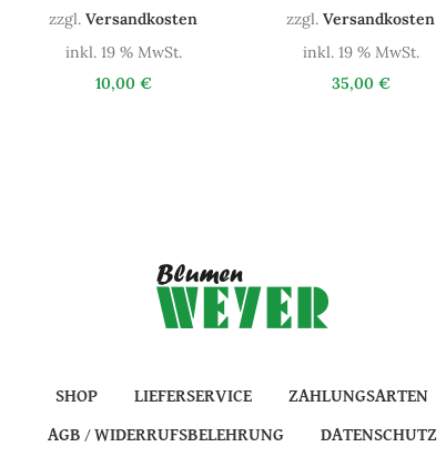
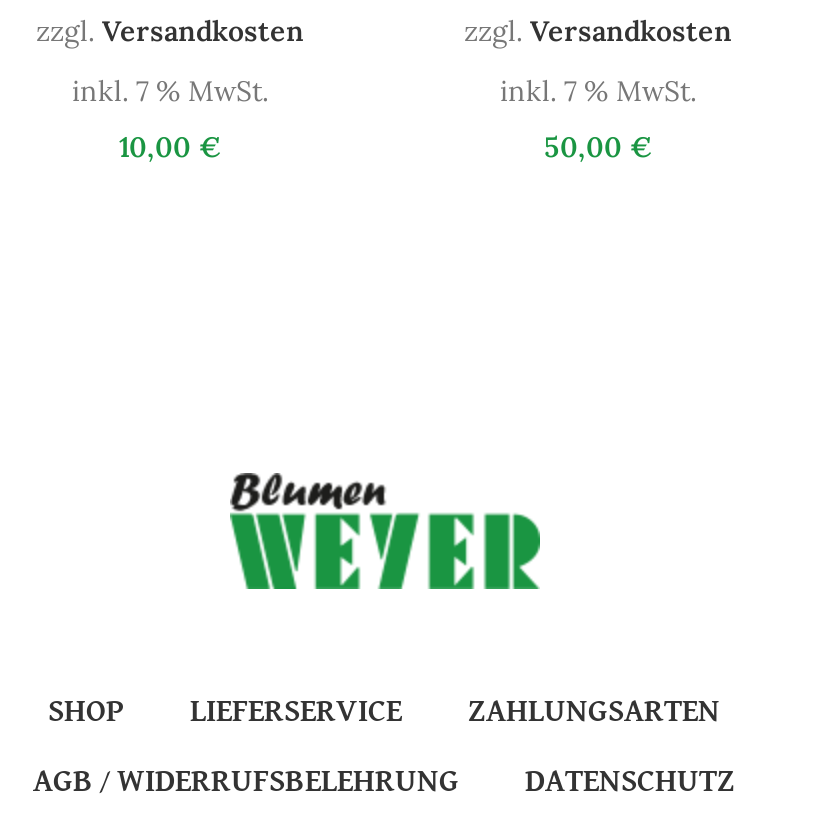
[65,42,181,62] inkl. 19 % MwSt. -> [72,73,268,109] inkl. 7 % MwSt.
[302,42,419,62] inkl. 19 % MwSt. -> [500,73,696,109] inkl. 7 % MwSt.
[331,73,390,93] 35,00 € -> [544,129,652,165] 50,00 €

